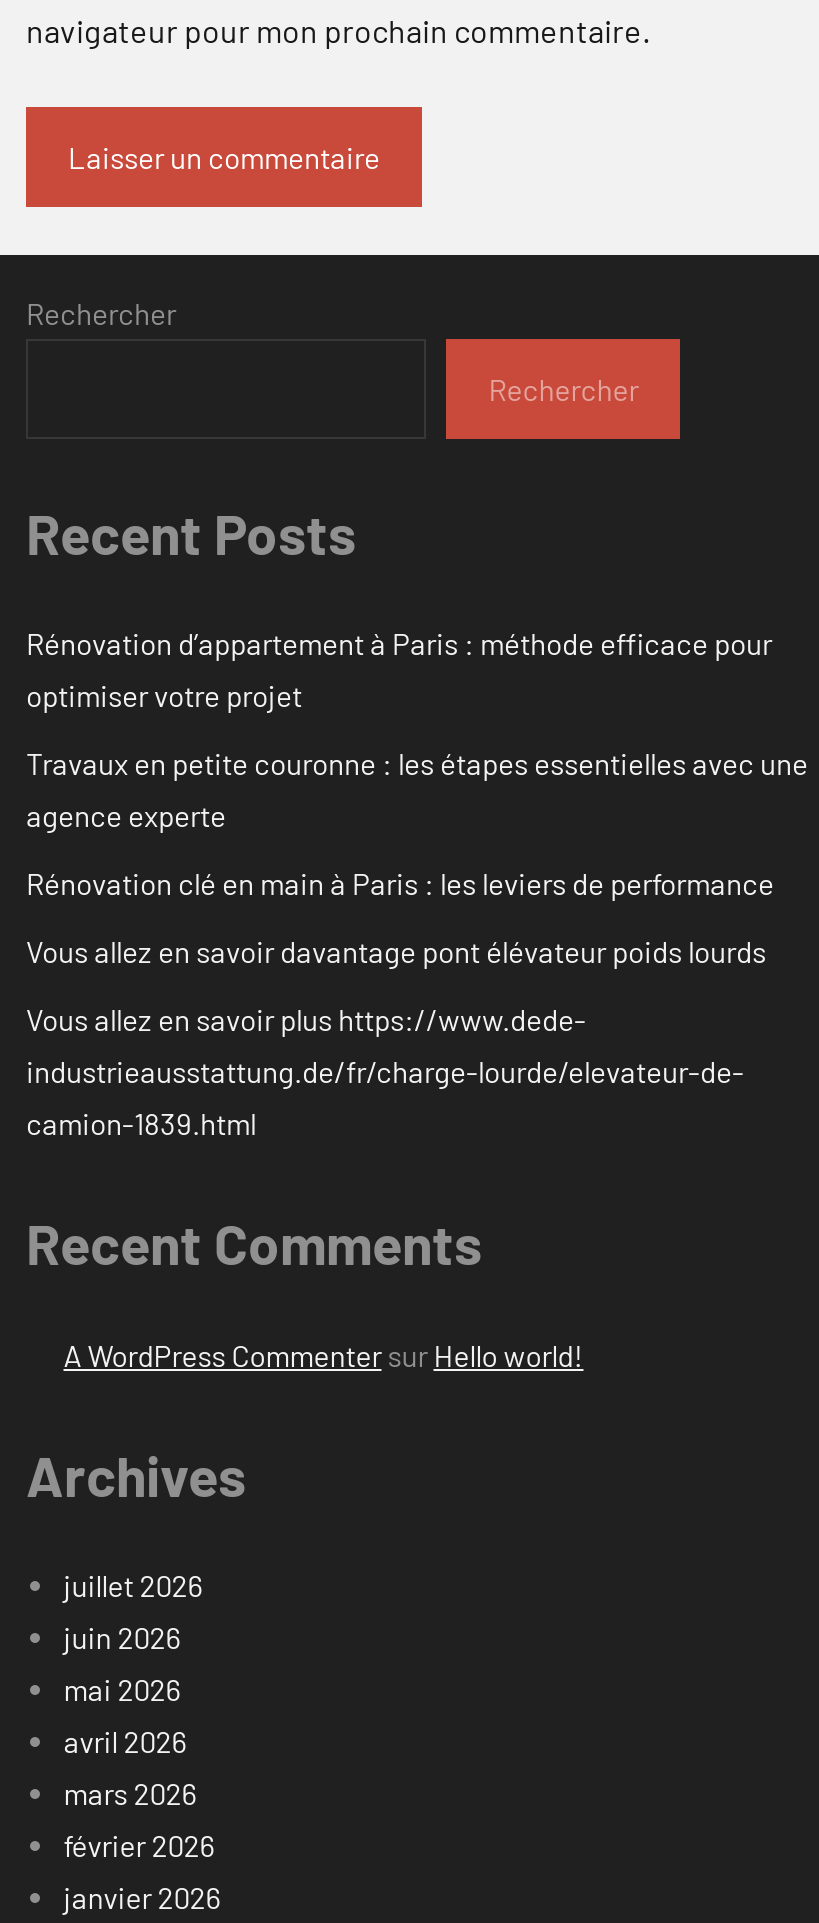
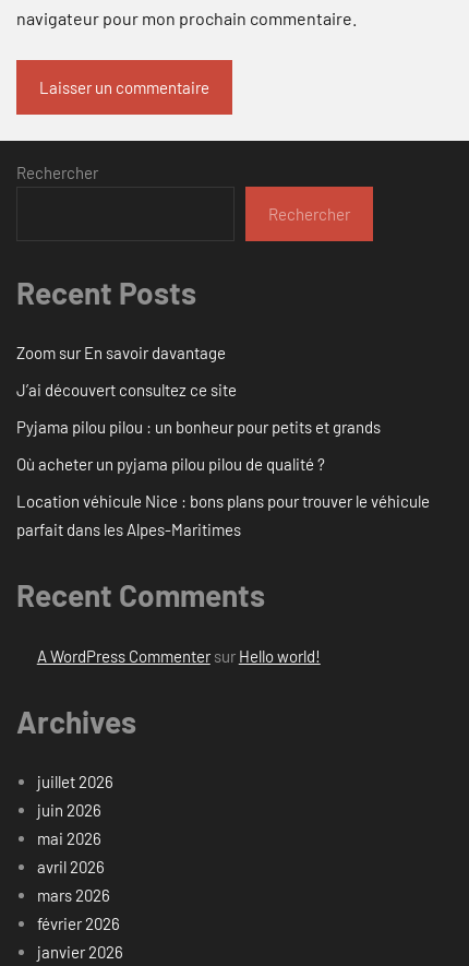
[26,626,772,714] Rénovation d’appartement à Paris : méthode efficace pour | optimiser votre projet -> [16,343,226,363] Zoom sur En savoir davantage
[26,746,808,834] Travaux en petite couronne : les étapes essentielles avec une | agence experte -> [16,380,237,400] J’ai découvert consultez ce site
[26,866,774,902] Rénovation clé en main à Paris : les leviers de performance -> [16,417,381,437] Pyjama pilou pilou : un bonheur pour petits et grands
[26,934,766,970] Vous allez en savoir davantage pont élévateur poids lourds -> [16,454,325,474] Où acheter un pyjama pilou pilou de qualité ?
[26,1002,744,1142] Vous allez en savoir plus https://www.dede- | industrieausstattung.de/fr/charge-lourde/elevateur-de- | camion-1839.html -> [16,492,430,540] Location véhicule Nice : bons plans pour trouver le véhicule | parfait dans les Alpes-Maritimes

